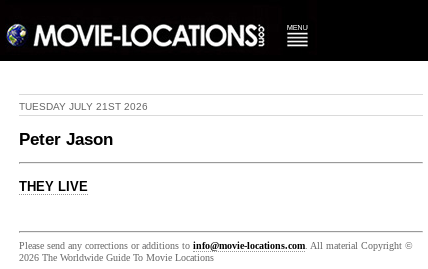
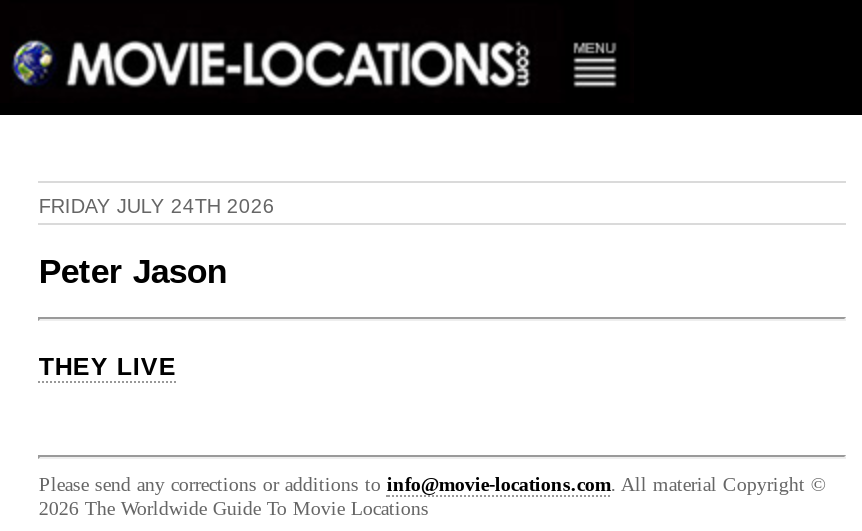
[19,101,148,112] TUESDAY JULY 21ST 2026 -> [39,195,275,217] FRIDAY JULY 24TH 2026

